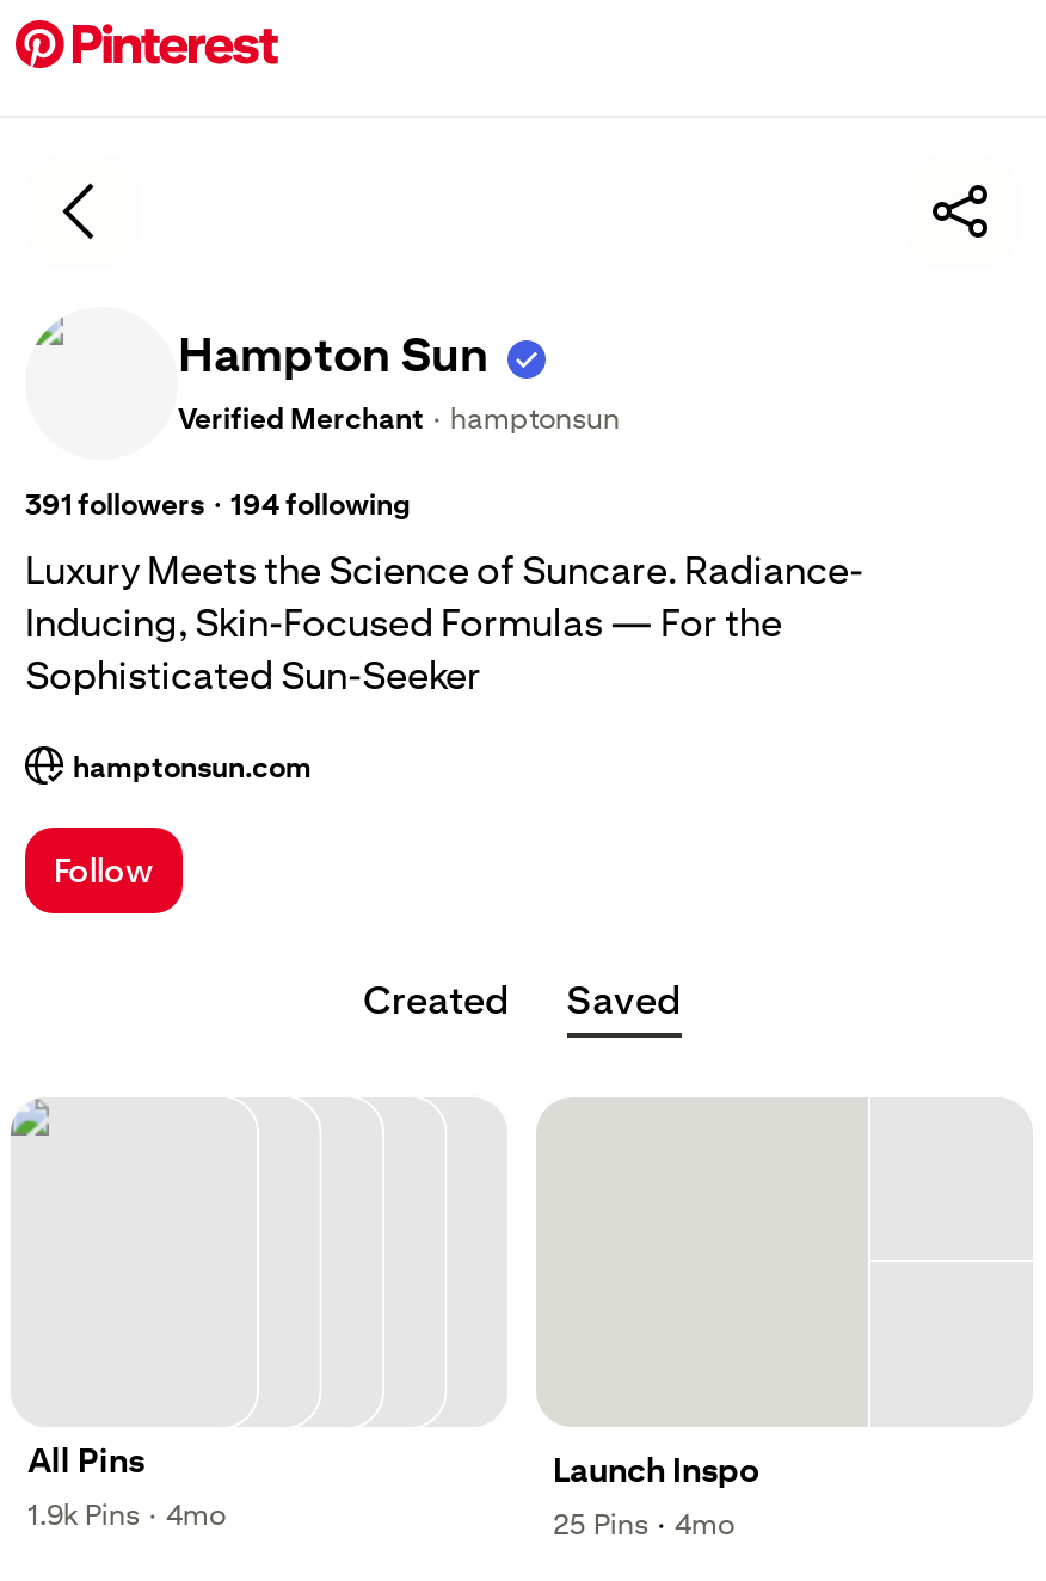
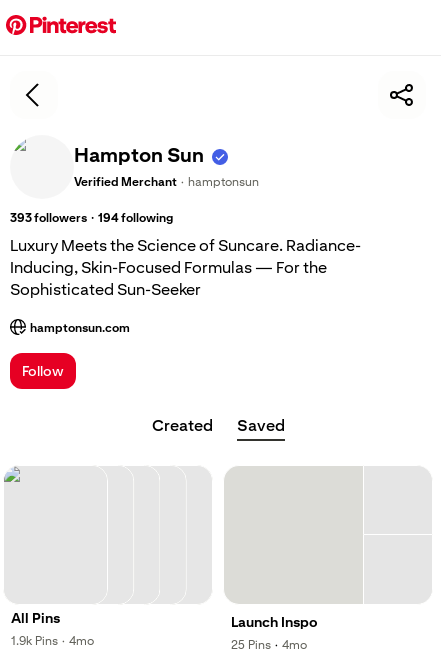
[25,484,410,522] 391 followers · 194following -> [10,209,173,225] 393 followers · 194following

